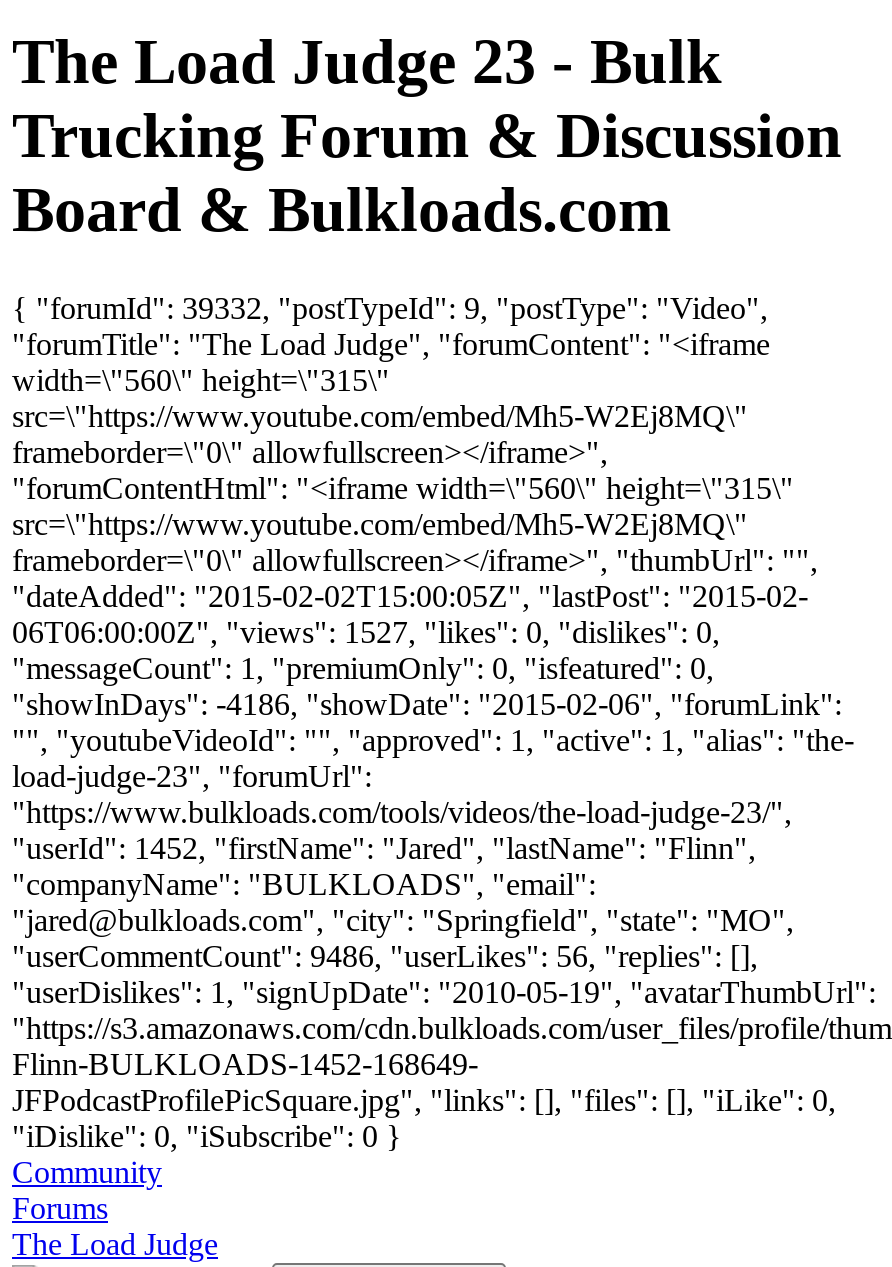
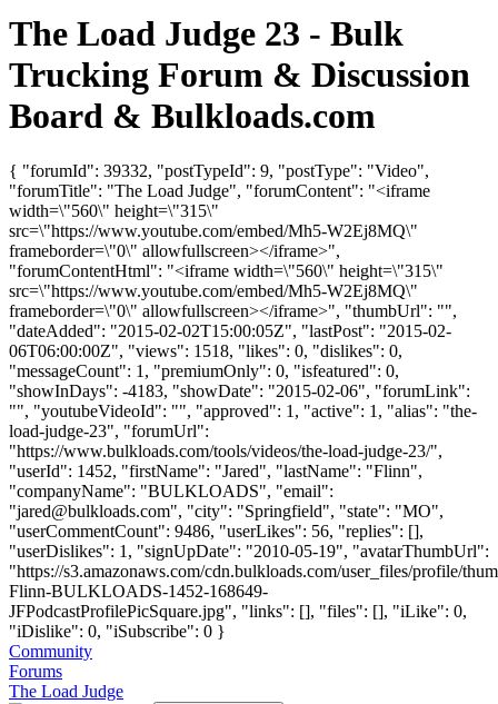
[12,615,720,649] 06T06:00:00Z", "views": 1527, "likes": 0, "dislikes": 0, -> [9,341,402,360] 06T06:00:00Z", "views": 1518, "likes": 0, "dislikes": 0,
[12,687,842,721] "showInDays": -4186, "showDate": "2015-02-06", "forumLink": -> [9,381,470,400] "showInDays": -4183, "showDate": "2015-02-06", "forumLink":

